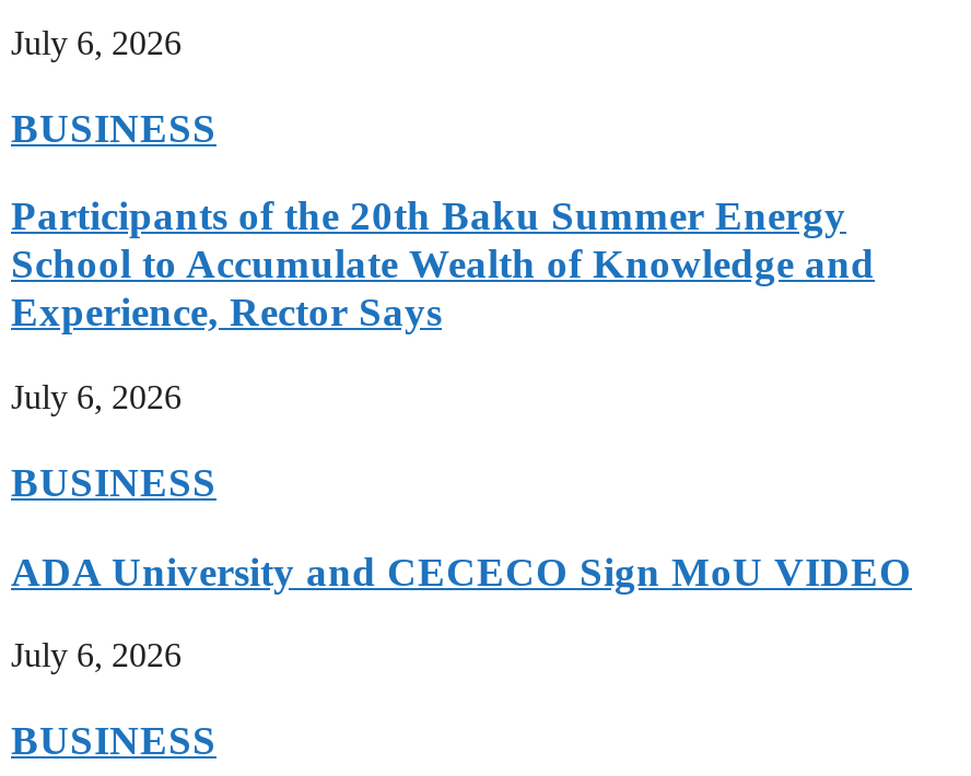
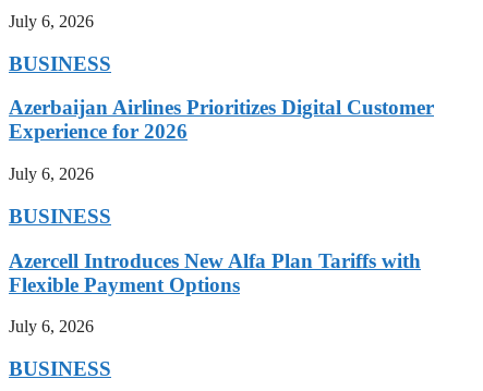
[11,193,875,335] Participants of the 20th Baku Summer Energy | School to Accumulate Wealth of Knowledge and | Experience, Rector Says -> [9,96,434,143] Azerbaijan Airlines Prioritizes Digital Customer | Experience for 2026
moved [11,379,217,505] -> [9,165,111,228]: July 6, 2026 | BUSINESS
[11,548,912,594] ADA University and CECECO Sign MoU VIDEO -> [9,249,421,296] Azercell Introduces New Alfa Plan Tariffs with | Flexible Payment Options

